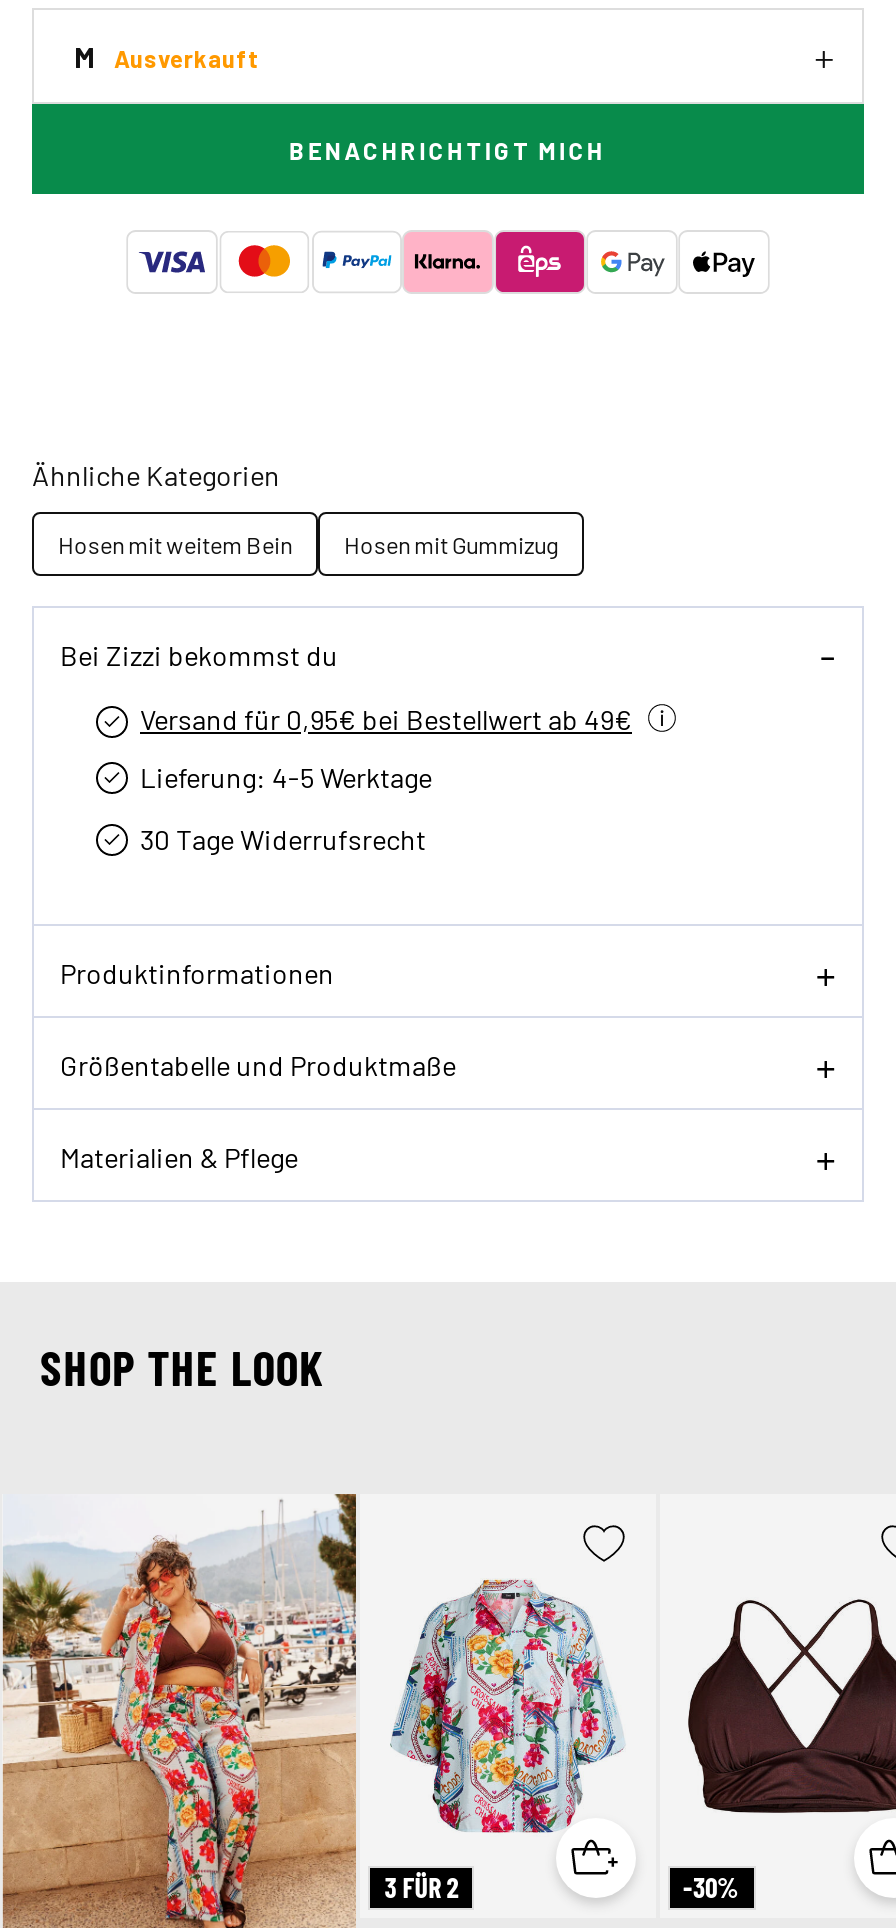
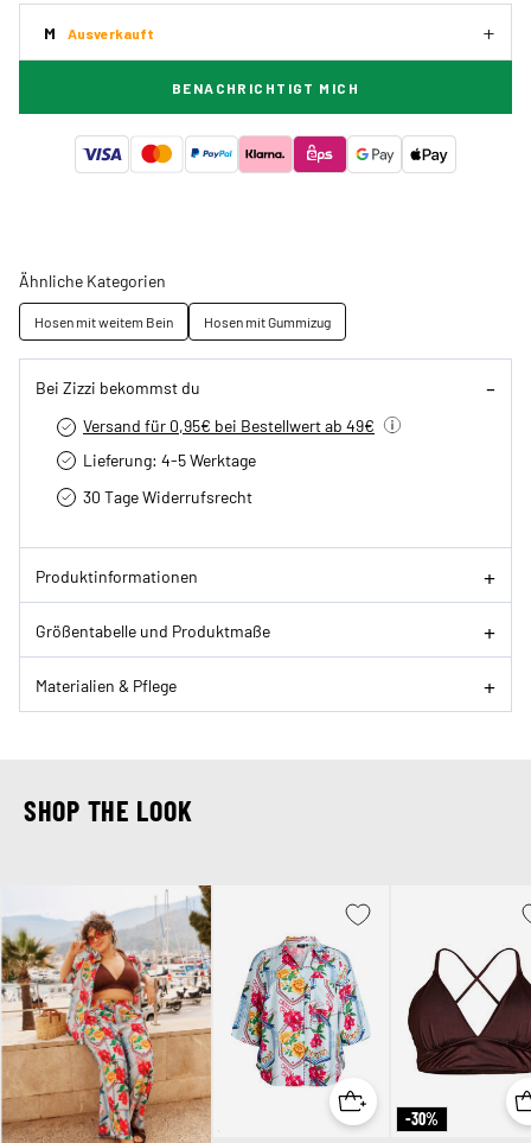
[384,1869,458,1903] 3 FÜR 2 -> none

